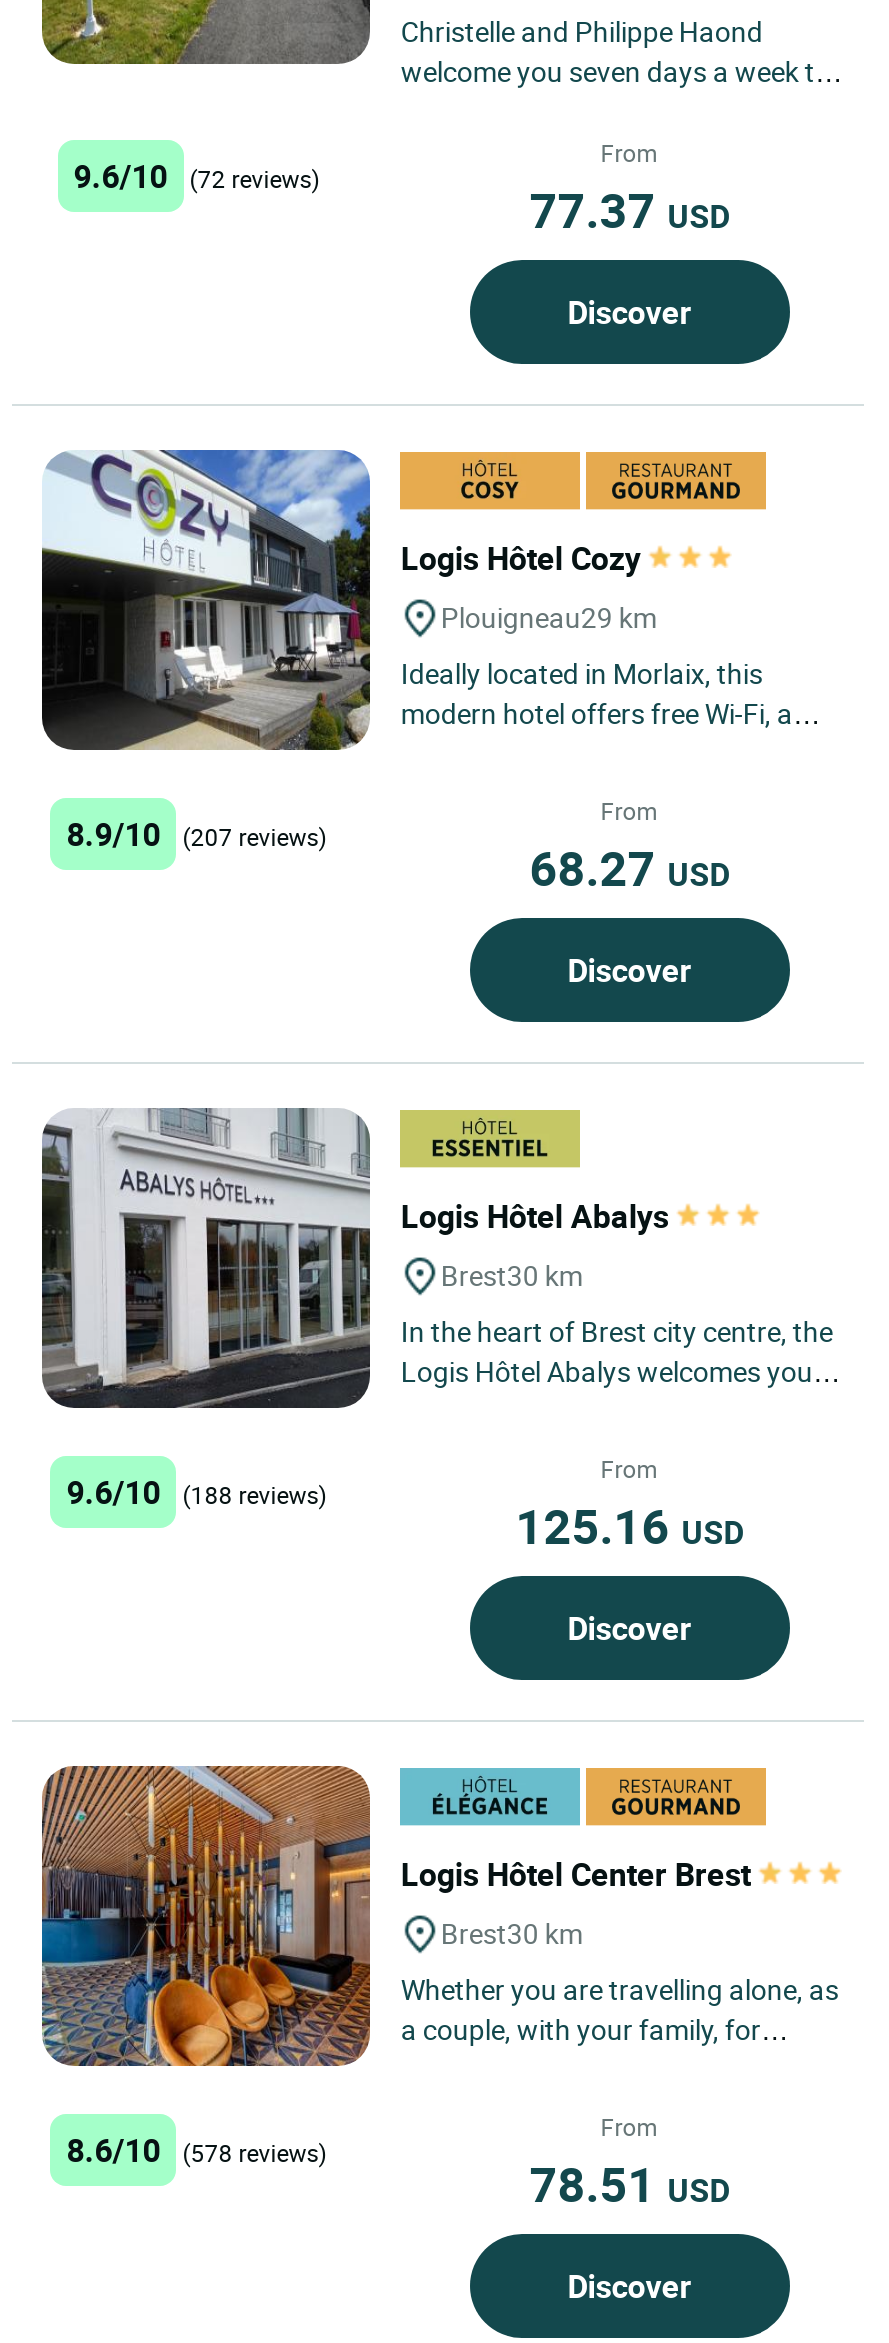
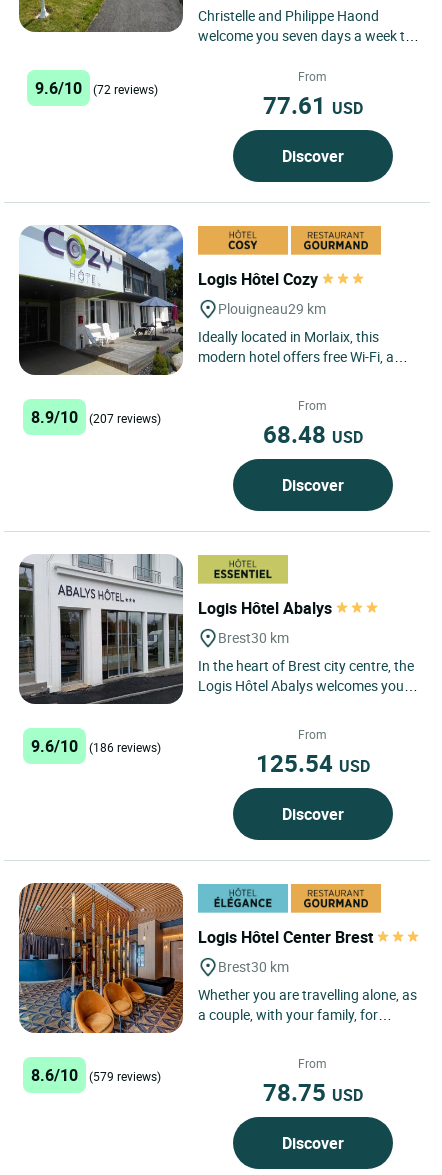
[529,178,729,242] 77.37 USD -> [263,89,363,121] 77.61 USD
[529,836,729,900] 68.27 USD -> [263,418,363,450] 68.48 USD
[66,1470,326,1514] 9.6/10 (188 reviews) -> [31,735,161,757] 9.6/10 (186 reviews)
[515,1494,743,1558] 125.16 USD -> [256,747,370,779] 125.54 USD
[66,2128,326,2172] 8.6/10 (578 reviews) -> [31,1064,161,1086] 8.6/10 (579 reviews)
[529,2152,729,2216] 78.51 USD -> [263,1076,363,1108] 78.75 USD

